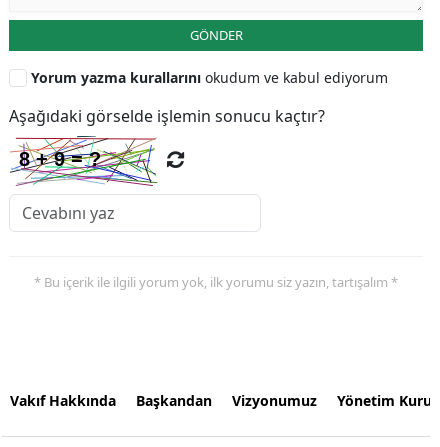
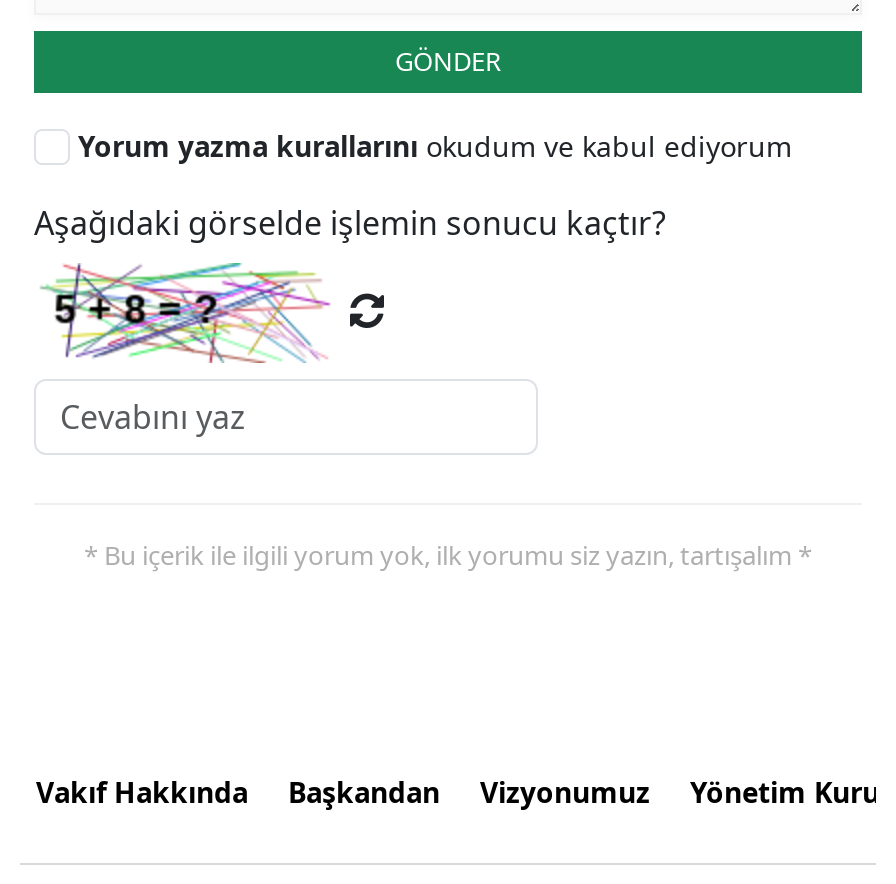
[10,135,158,187] [image] -> [38,261,330,365] [image]

